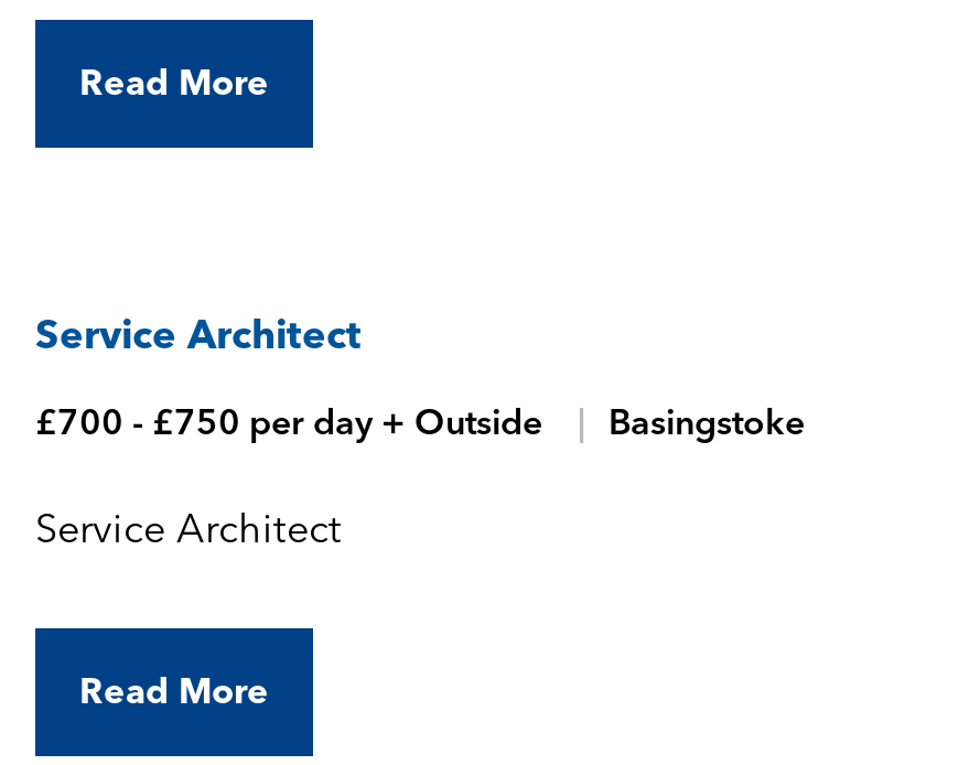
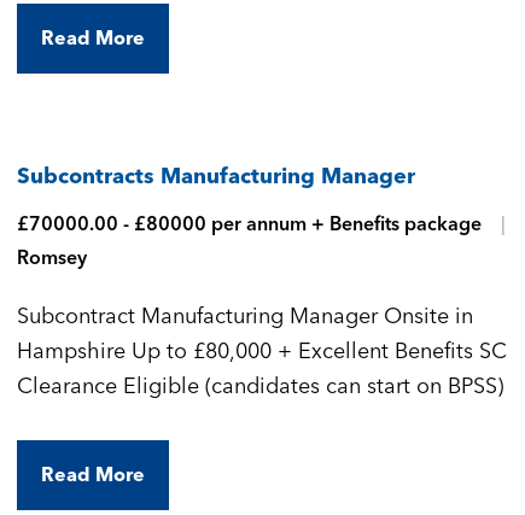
[35,311,805,553] Service Architect | £700 - £750 per day + Outside | Basingstoke | Service Architect -> [17,163,507,399] Subcontracts Manufacturing Manager | £70000.00 - £80000 per annum + Benefits package | Romsey | Subcontract Manufacturing Manager Onsite in | Hampshire Up to £80,000 + Excellent Benefits SC | Clearance Eligible (candidates can start on BPSS)

